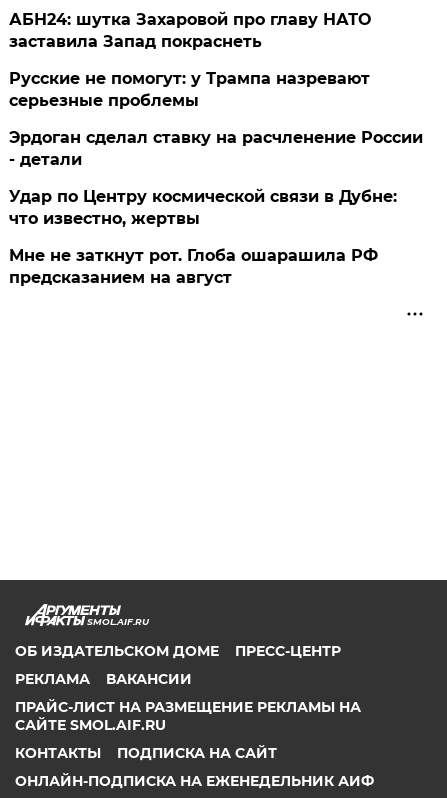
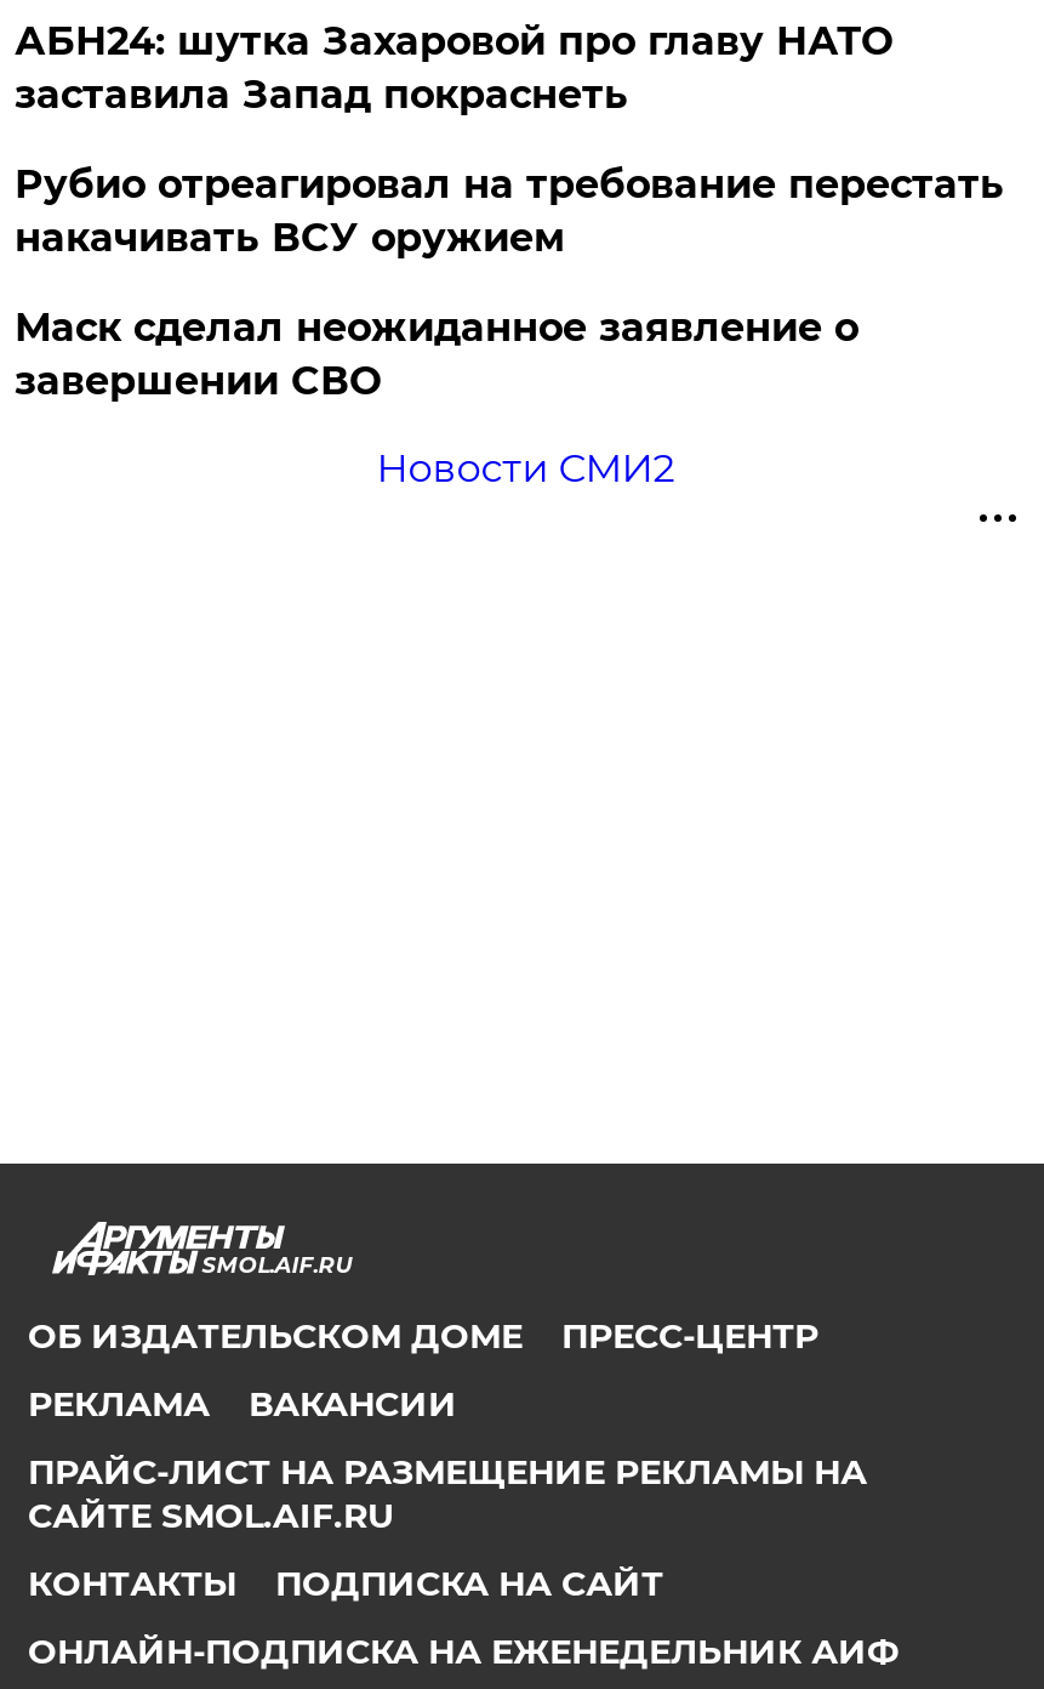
[9,69,423,287] Русские не помогут: у Трампа назревают | серьезные проблемы | Эрдоган сделал ставку на расчленение России | - детали | Удар по Центру космической связи в Дубне: | что известно, жертвы | Мне не заткнут рот. Глоба ошарашила РФ | предсказанием на август -> [14,162,1004,492] Рубио отреагировал на требование перестать | накачивать ВСУ оружием | Маск сделал неожиданное заявление о | завершении СВО | Новости СМИ2

